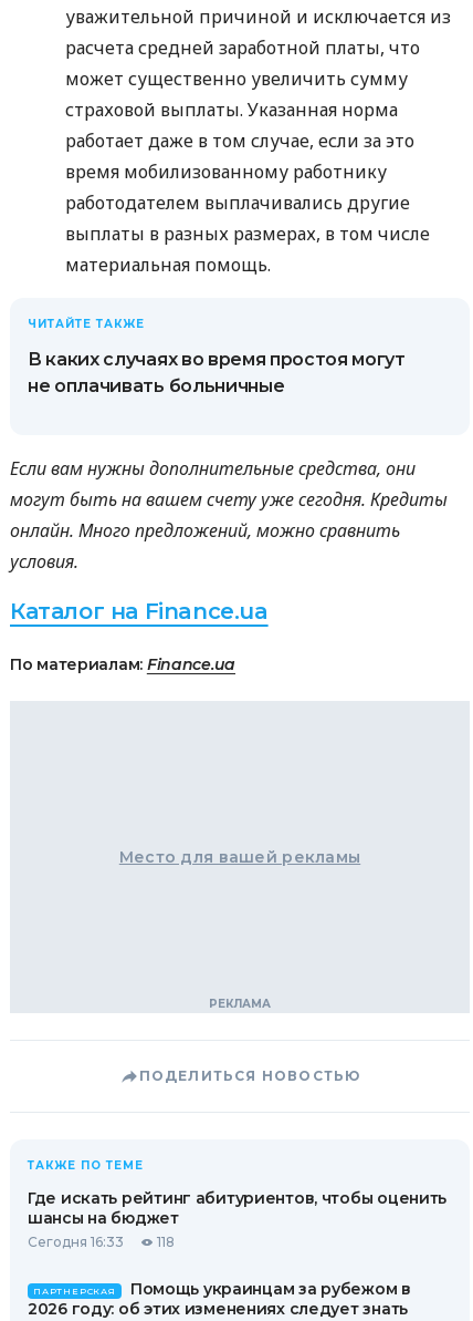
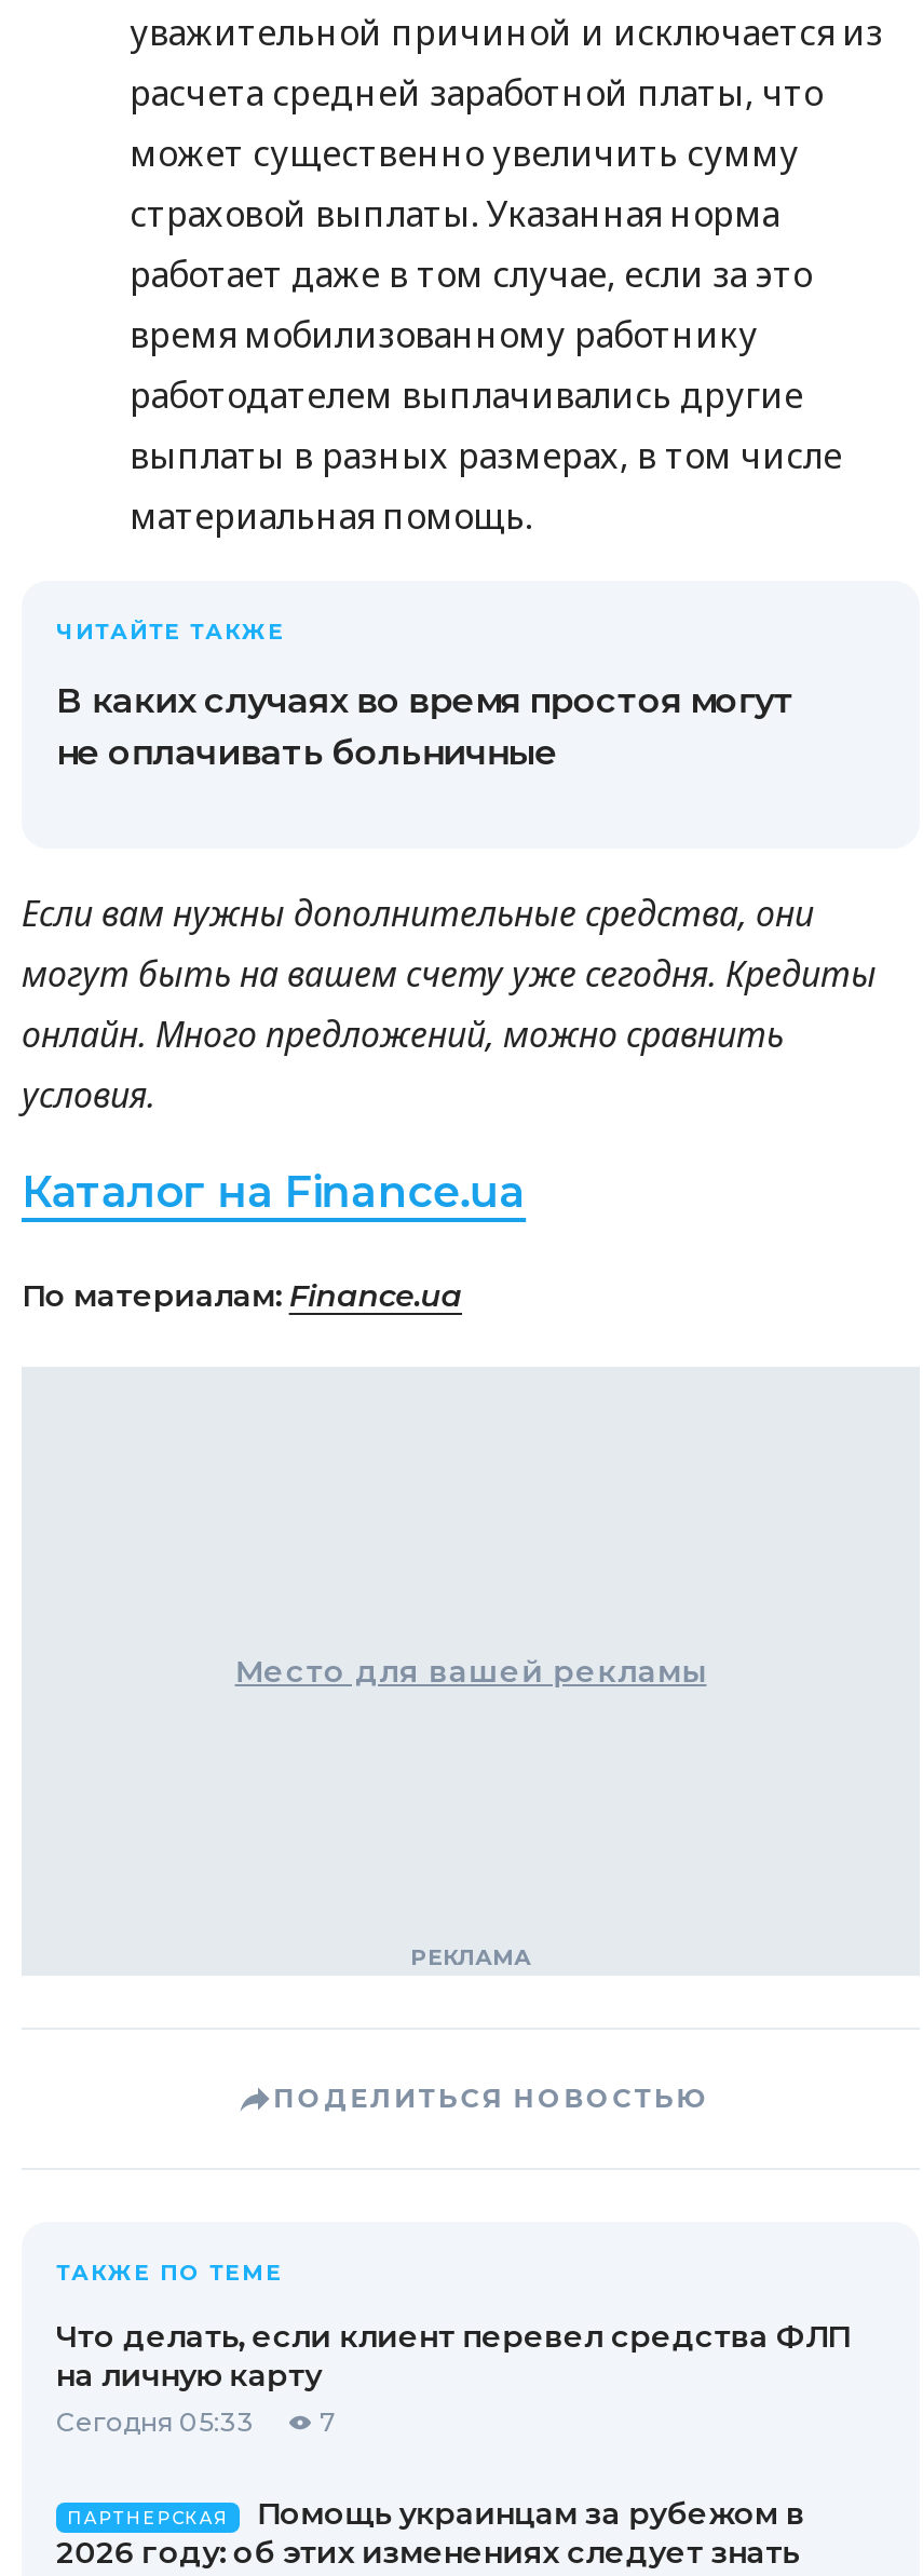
[28,1188,447,1250] Где искать рейтинг абитуриентов, чтобы оценить | шансы на бюджет | Сегодня 16:33 | 118 -> [56,2316,850,2437] Что делать, если клиент перевел средства ФЛП | на личную карту | Сегодня 05:33 | 7

